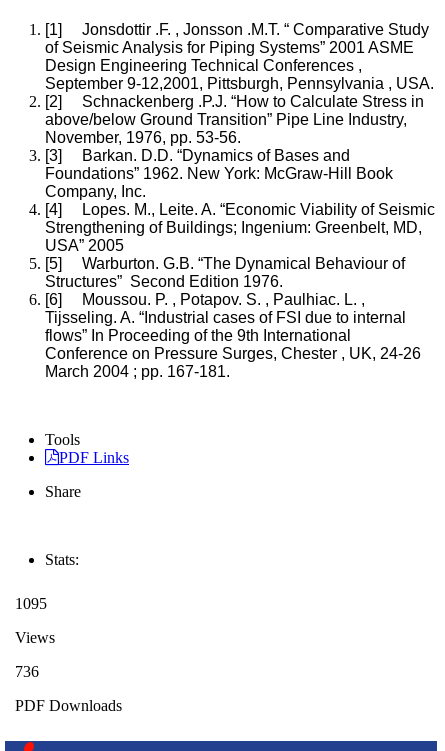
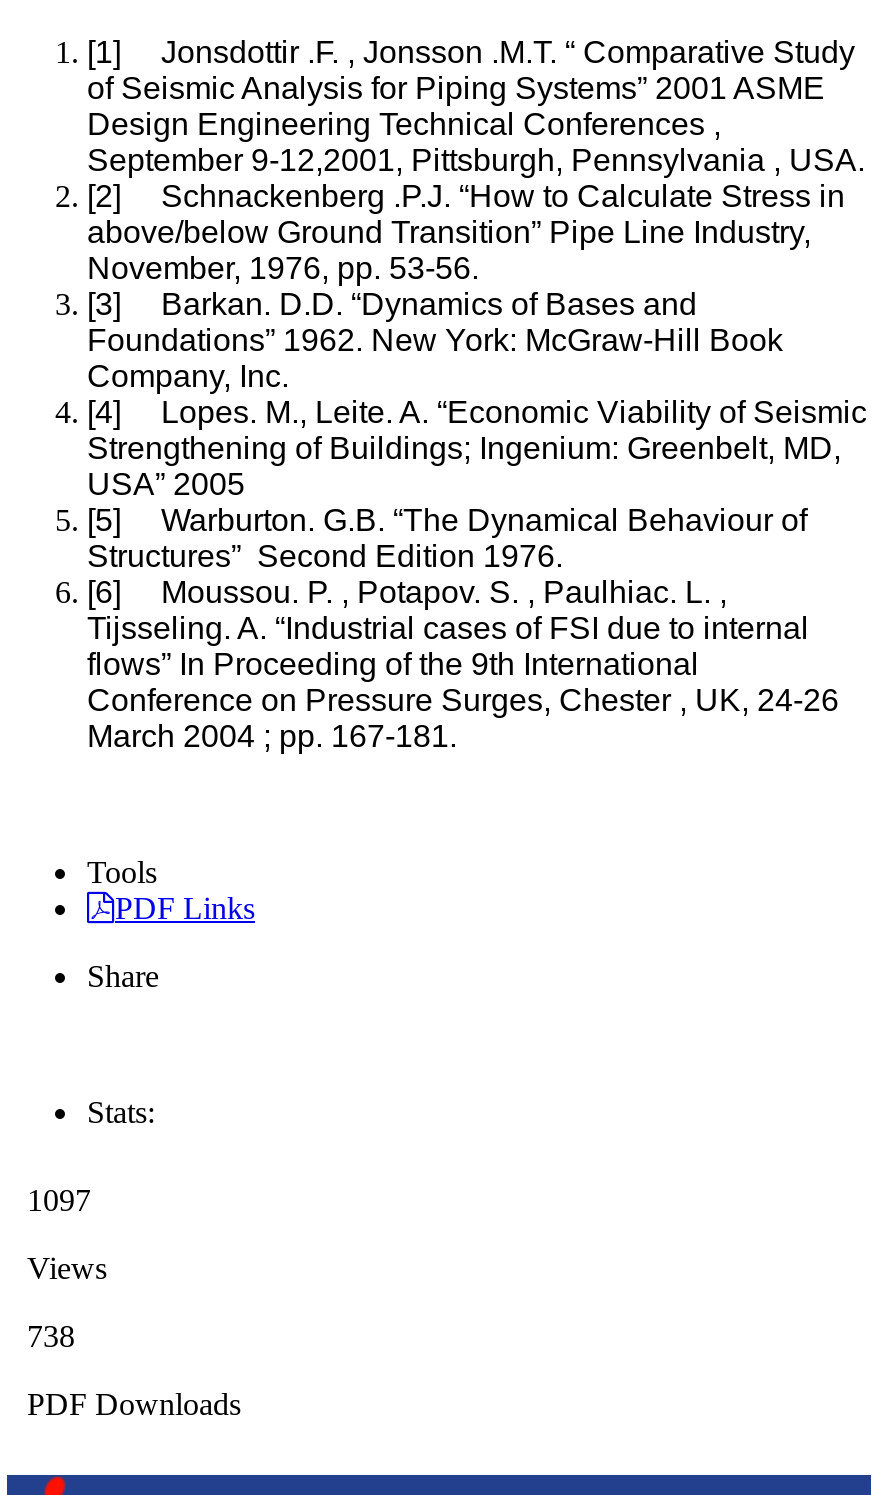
[15,595,47,612] 1095 -> [27,1183,91,1217] 1097
[15,663,39,680] 736 -> [27,1319,75,1353] 738

